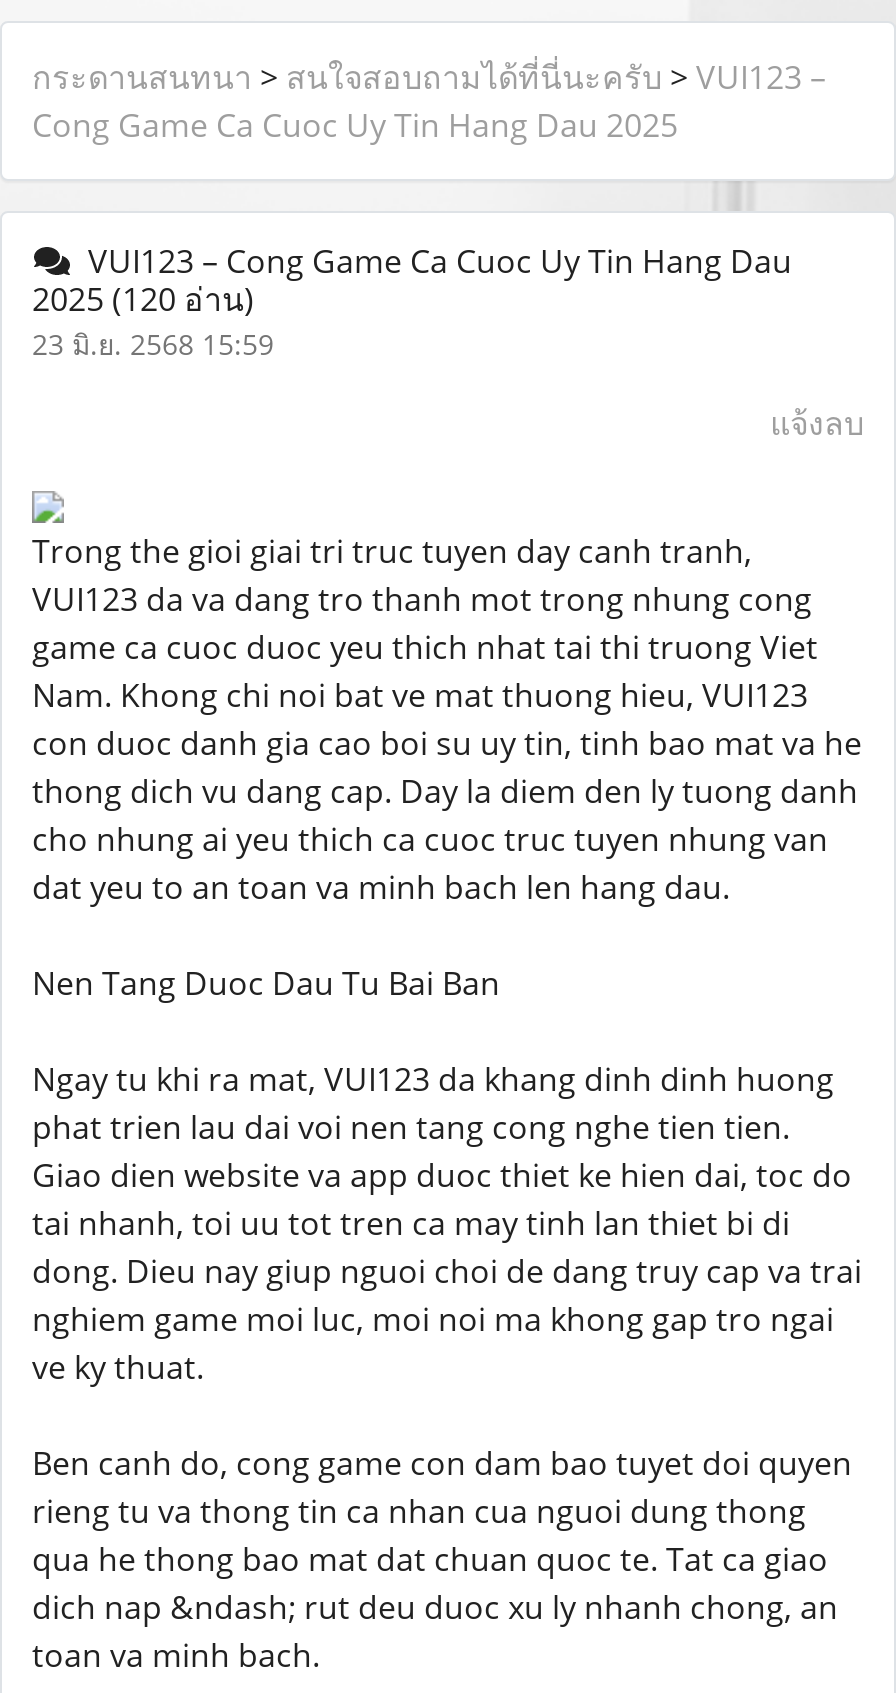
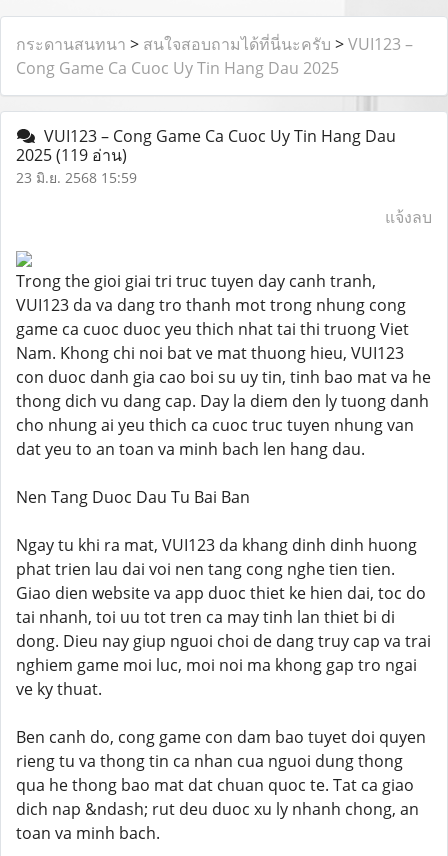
[32,277,254,321] 2025 (120 อ่าน) -> [16,144,127,166] 2025 (119 อ่าน)

